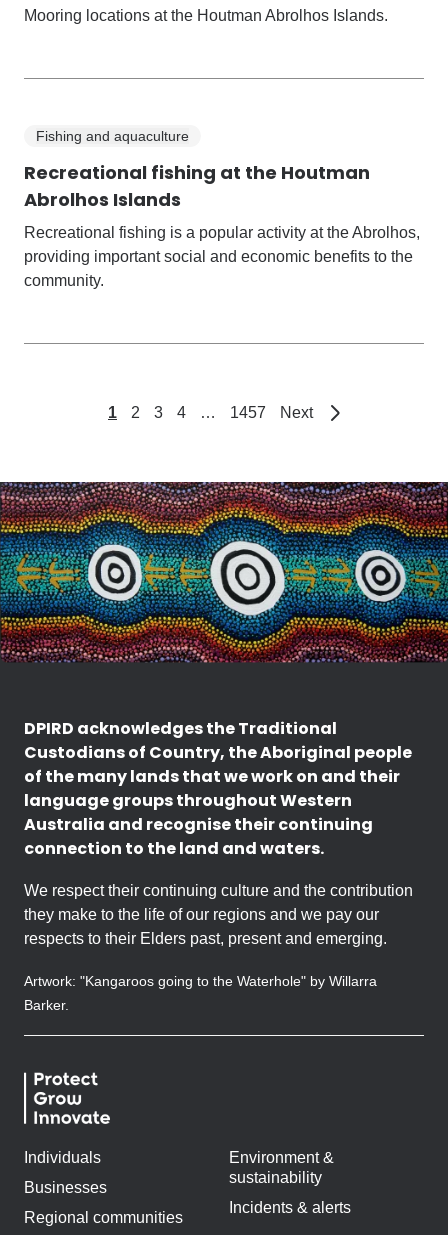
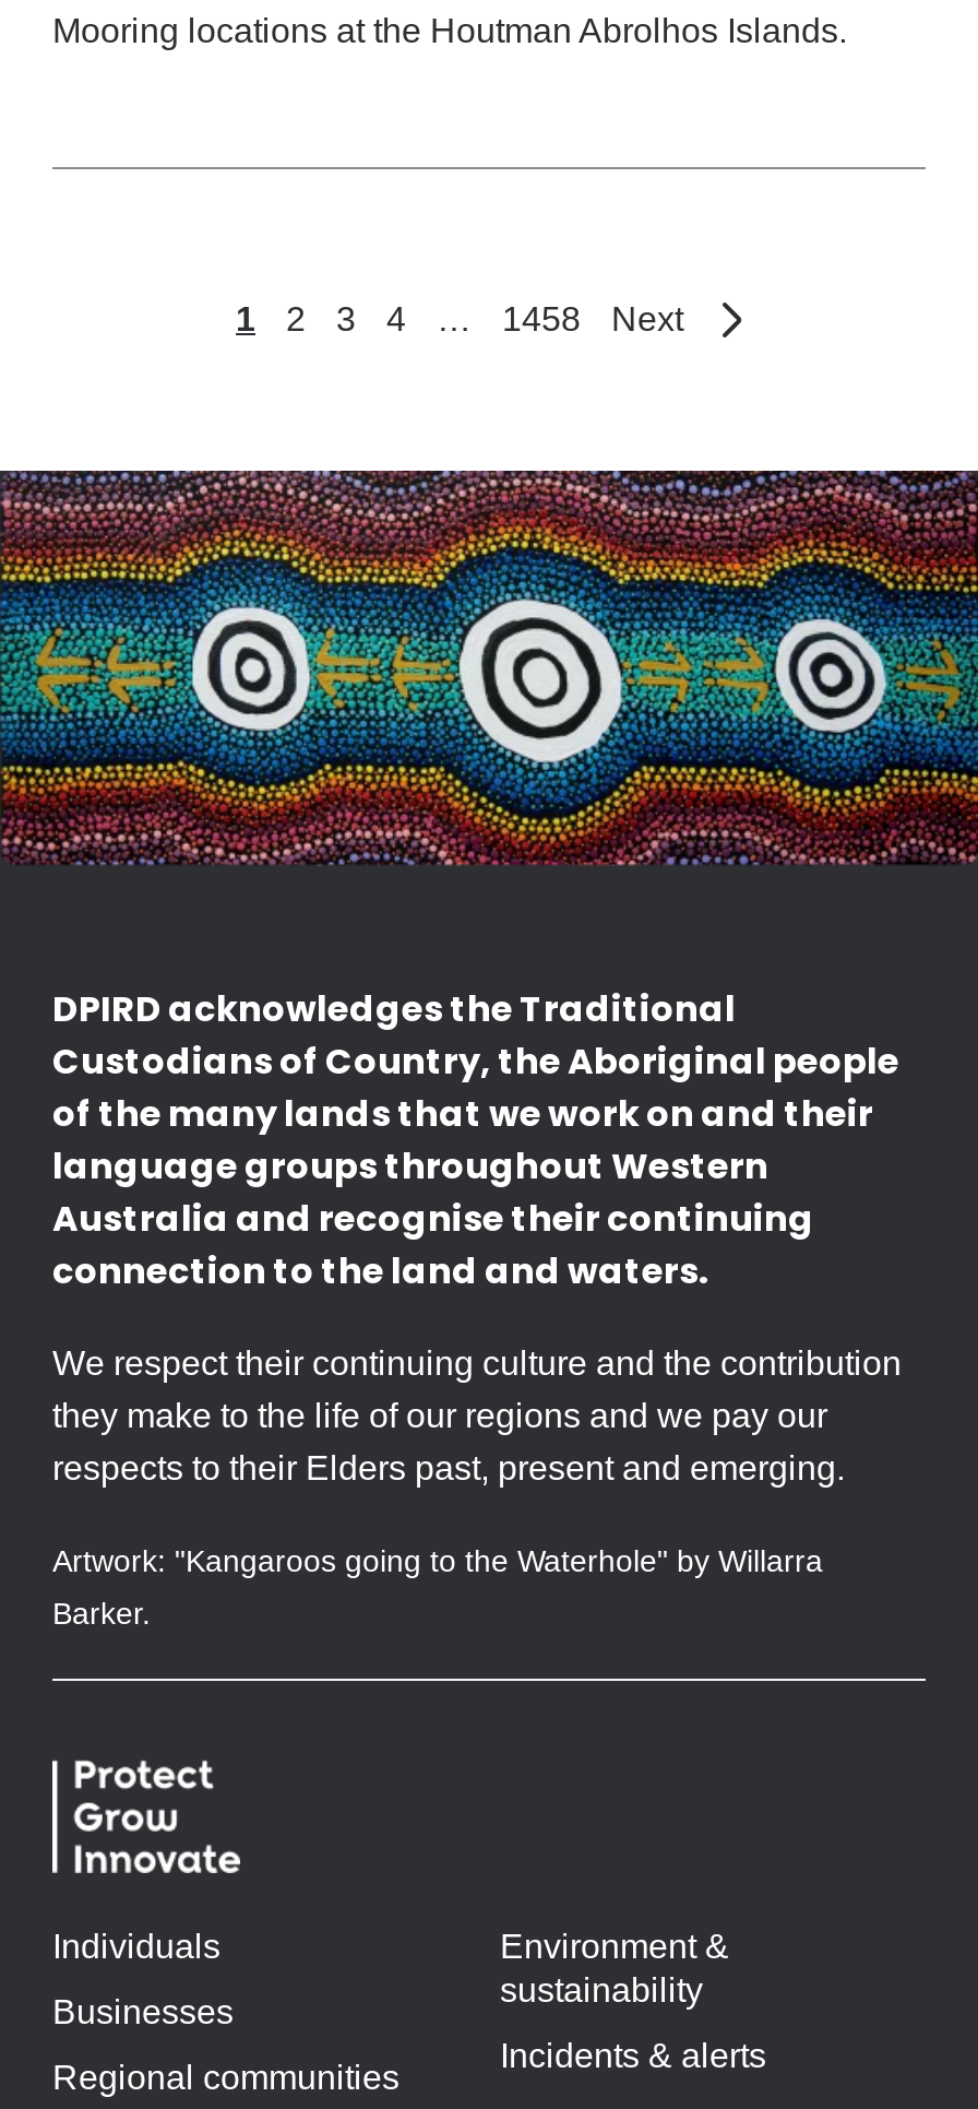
[24,128,420,289] Fishing and aquaculture | Recreational fishing at the Houtman | Abrolhos Islands | Recreational fishing is a popular activity at the Abrolhos, | providing important social and economic benefits to the | community. -> none
[230,404,266,421] 1457 -> [502,300,581,337] 1458

